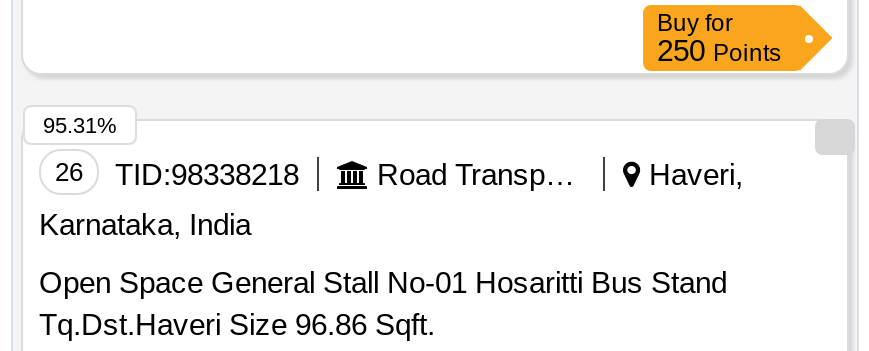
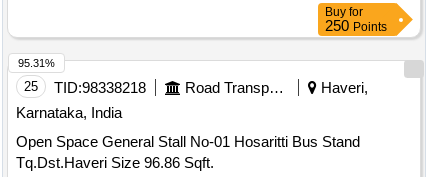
[55,157,299,191] 26 TID:98338218 -> [24,79,146,96] 25 TID:98338218

